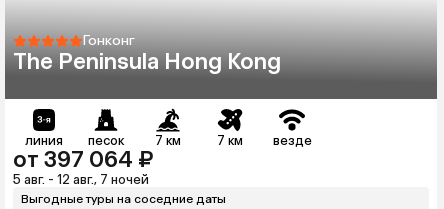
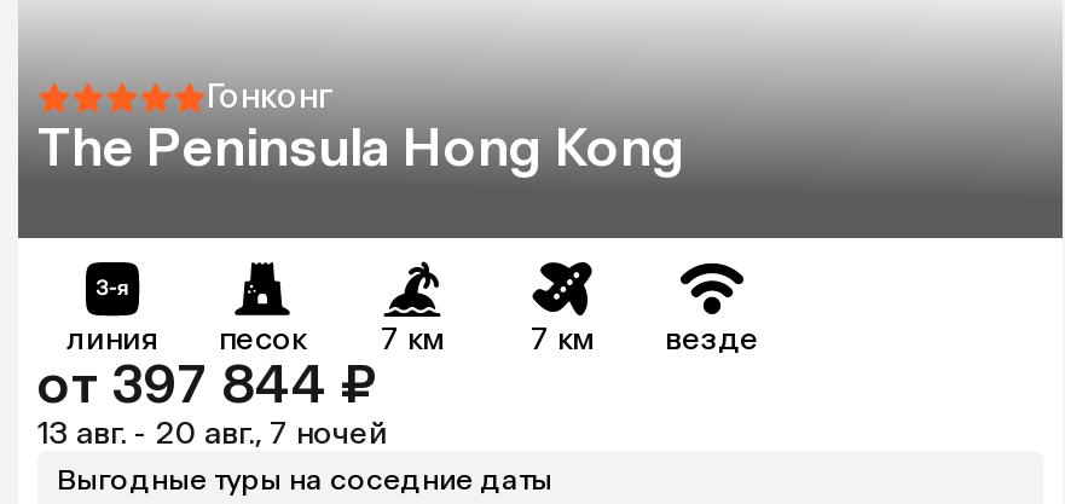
[13,146,153,173] от 397 064 ₽ -> [37,352,376,417] от 397 844 ₽
[13,172,149,187] 5 авг. - 12 авг., 7 ночей -> [37,415,388,451] 13 авг. - 20 авг., 7 ночей

